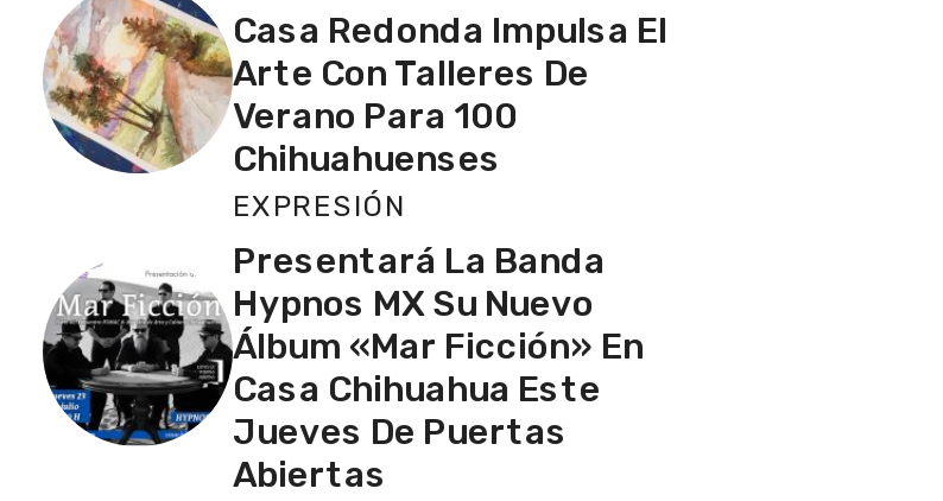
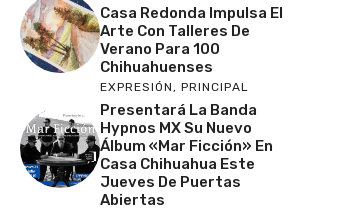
[233,190,406,224] EXPRESIÓN -> [100,80,249,94] EXPRESIÓN, PRINCIPAL

